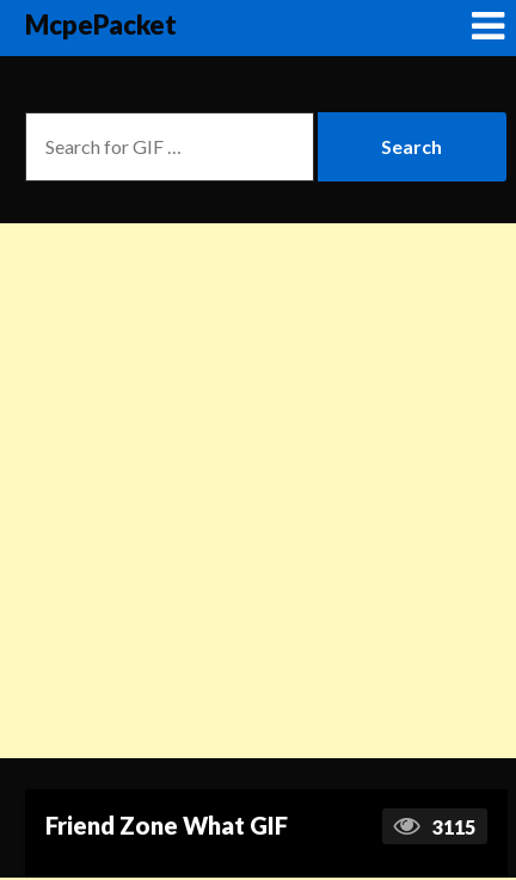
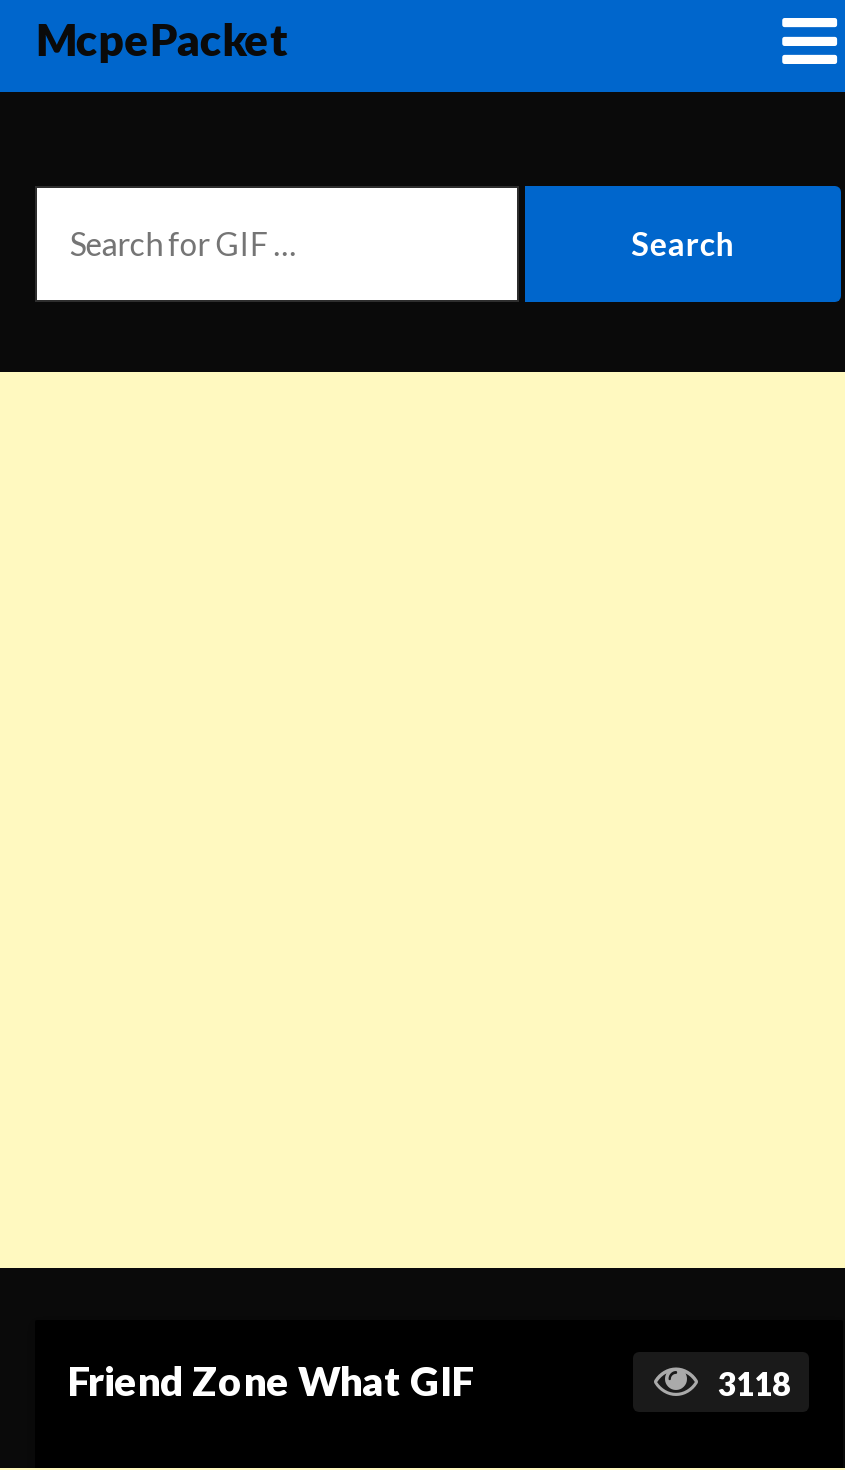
[433,816,476,838] 3115 -> [718,1364,790,1402] 3118

